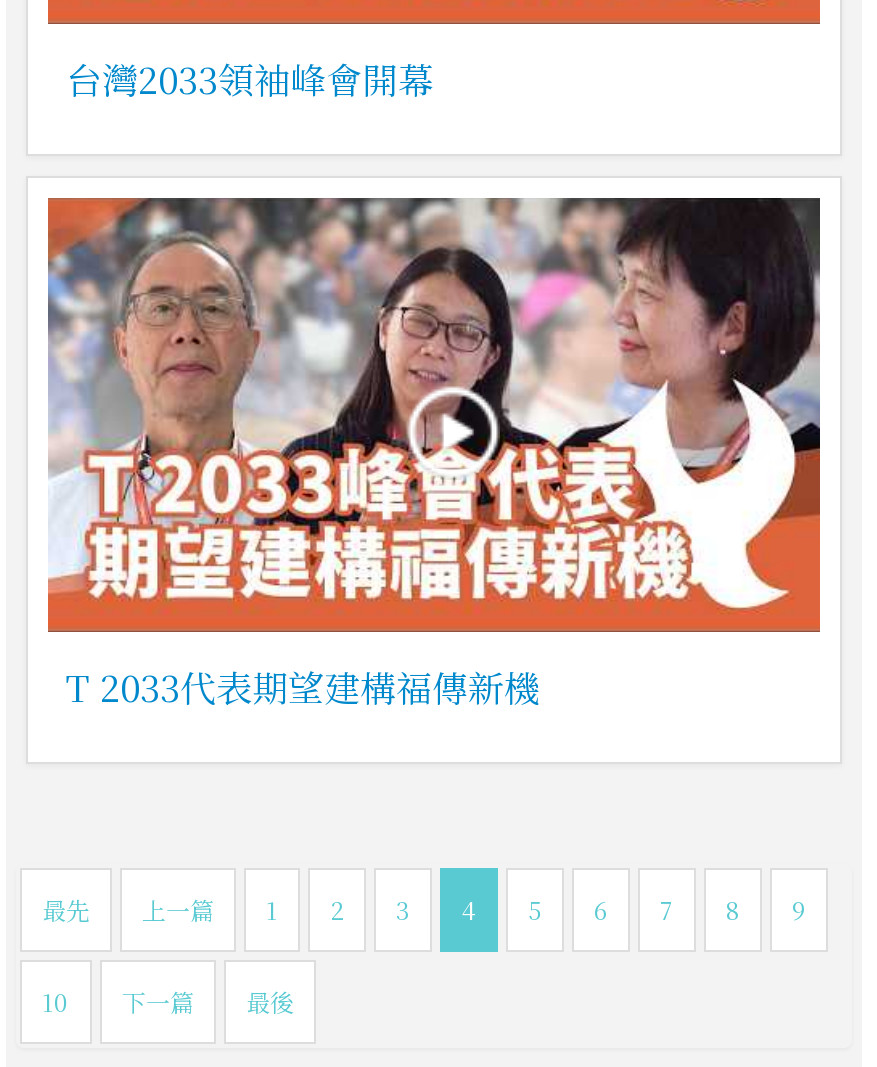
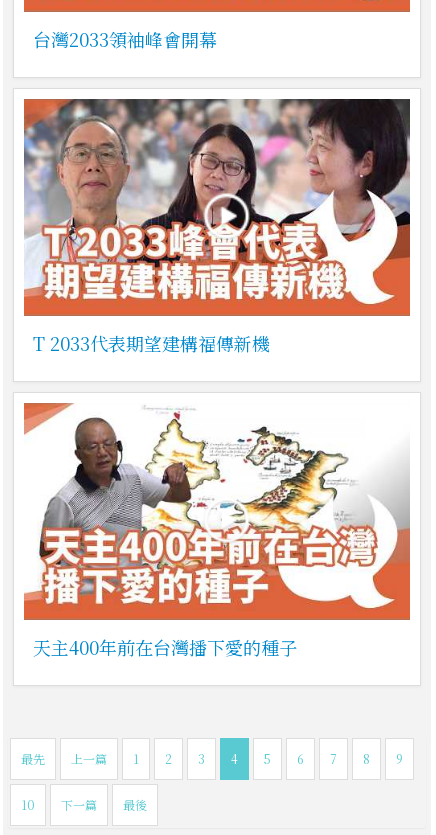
none -> [24,403,410,660] [image] | 天主400年前在台灣播下愛的種子

